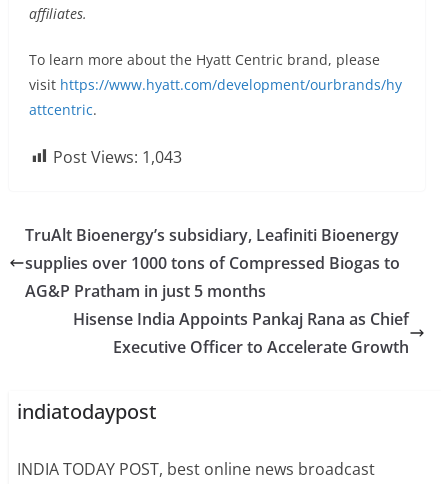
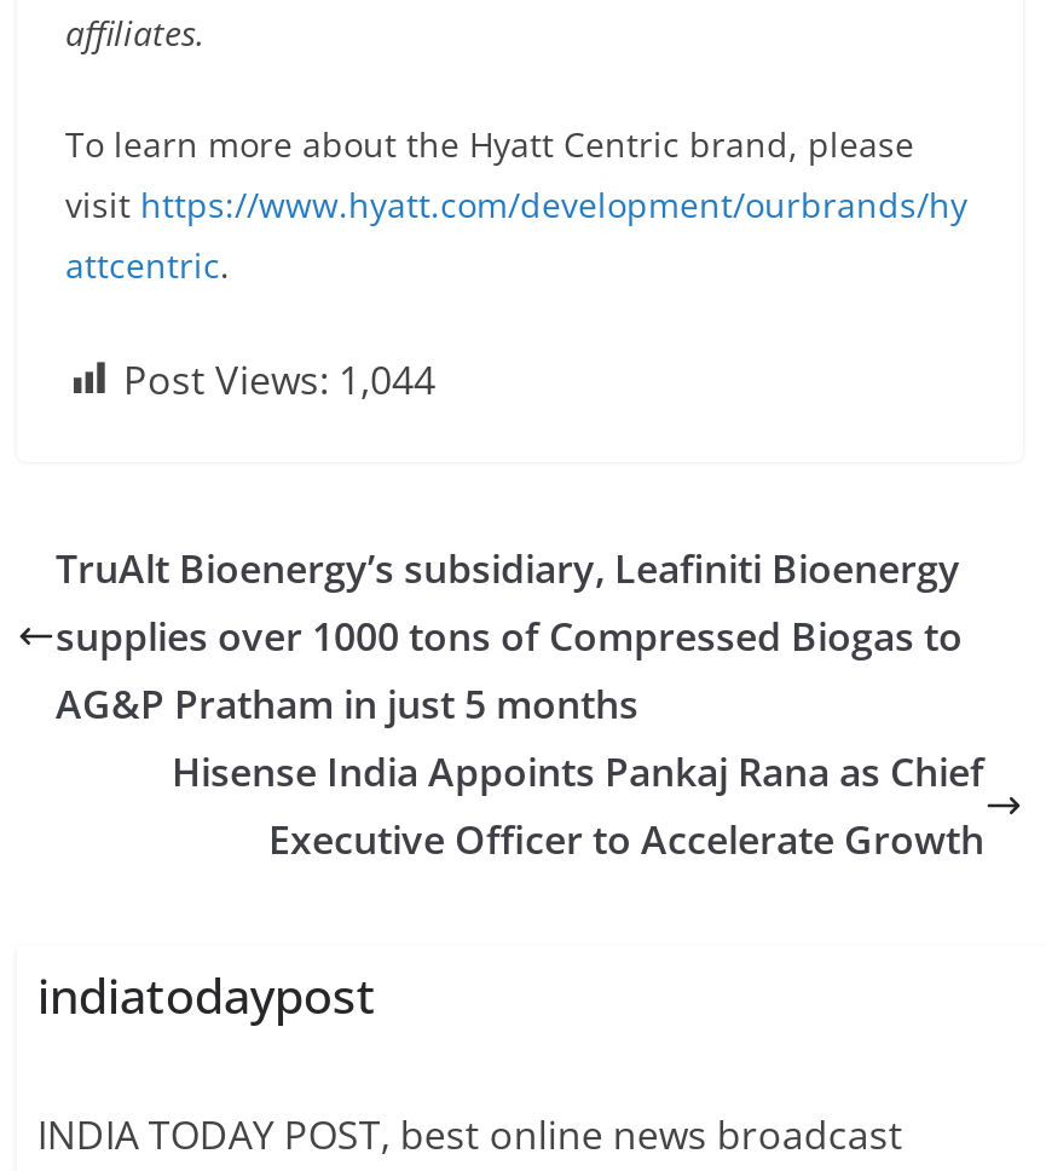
[53,146,182,168] Post Views: 1,043 -> [123,353,435,406] Post Views: 1,044

